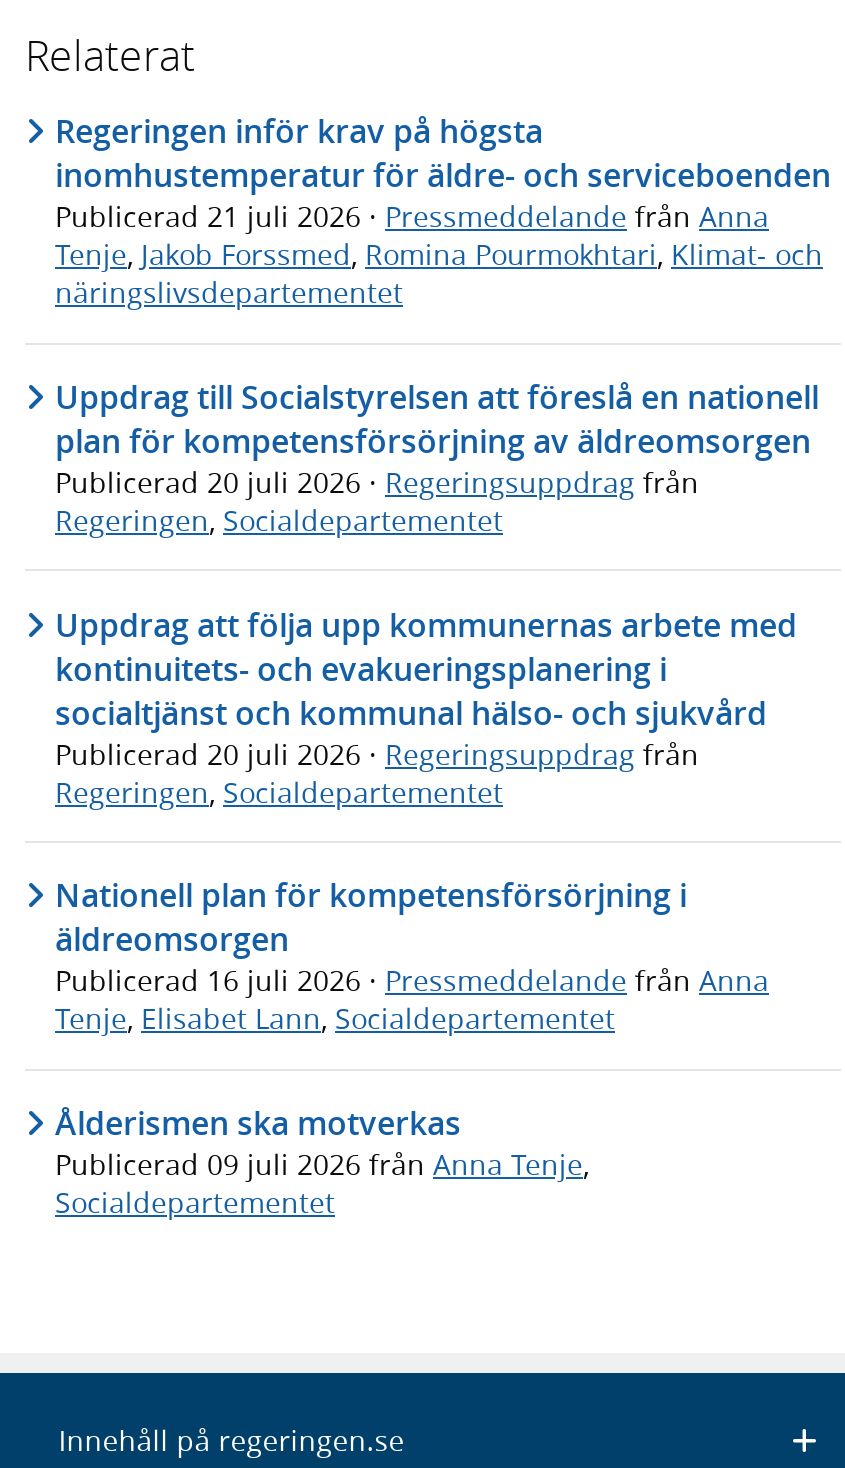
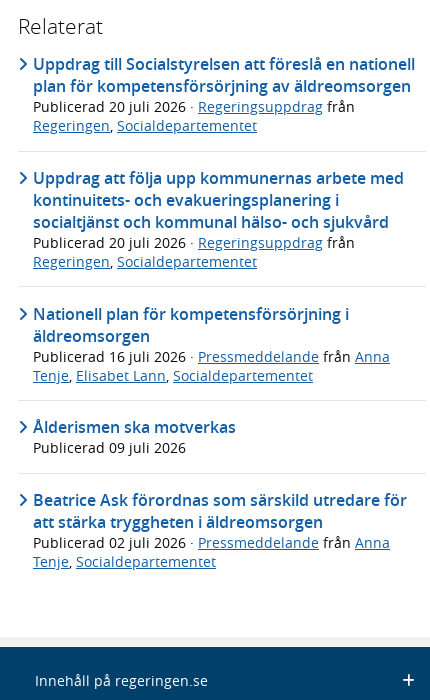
[55,109,831,311] Regeringen inför krav på högsta | inomhustemperatur för äldre- och serviceboenden | Publicerad 21 juli 2026 · Pressmeddelande från Anna | Tenje, Jakob Forssmed, Romina Pourmokhtari, Klimat- och | näringslivsdepartementet -> none
moved [55,375,819,1145] -> [33,53,415,438]: Uppdrag till Socialstyrelsen att föreslå en nationell | plan för kompetensförsörjning av äldreomsorgen | Publicerad 20 juli 2026 · Regeringsuppdrag från | ... | Tenje, Elisabet Lann, Socialdepartementet | Ålderismen ska motverkas
[55,1145,597,1221] Publicerad 09 juli 2026 från Anna Tenje, | Socialdepartementet -> [33,438,407,571] Publicerad 09 juli 2026 | Beatrice Ask förordnas som särskild utredare för | att stärka tryggheten i äldreomsorgen | Publicerad 02 juli 2026 · Pressmeddelande från Anna | Tenje, Socialdepartementet

